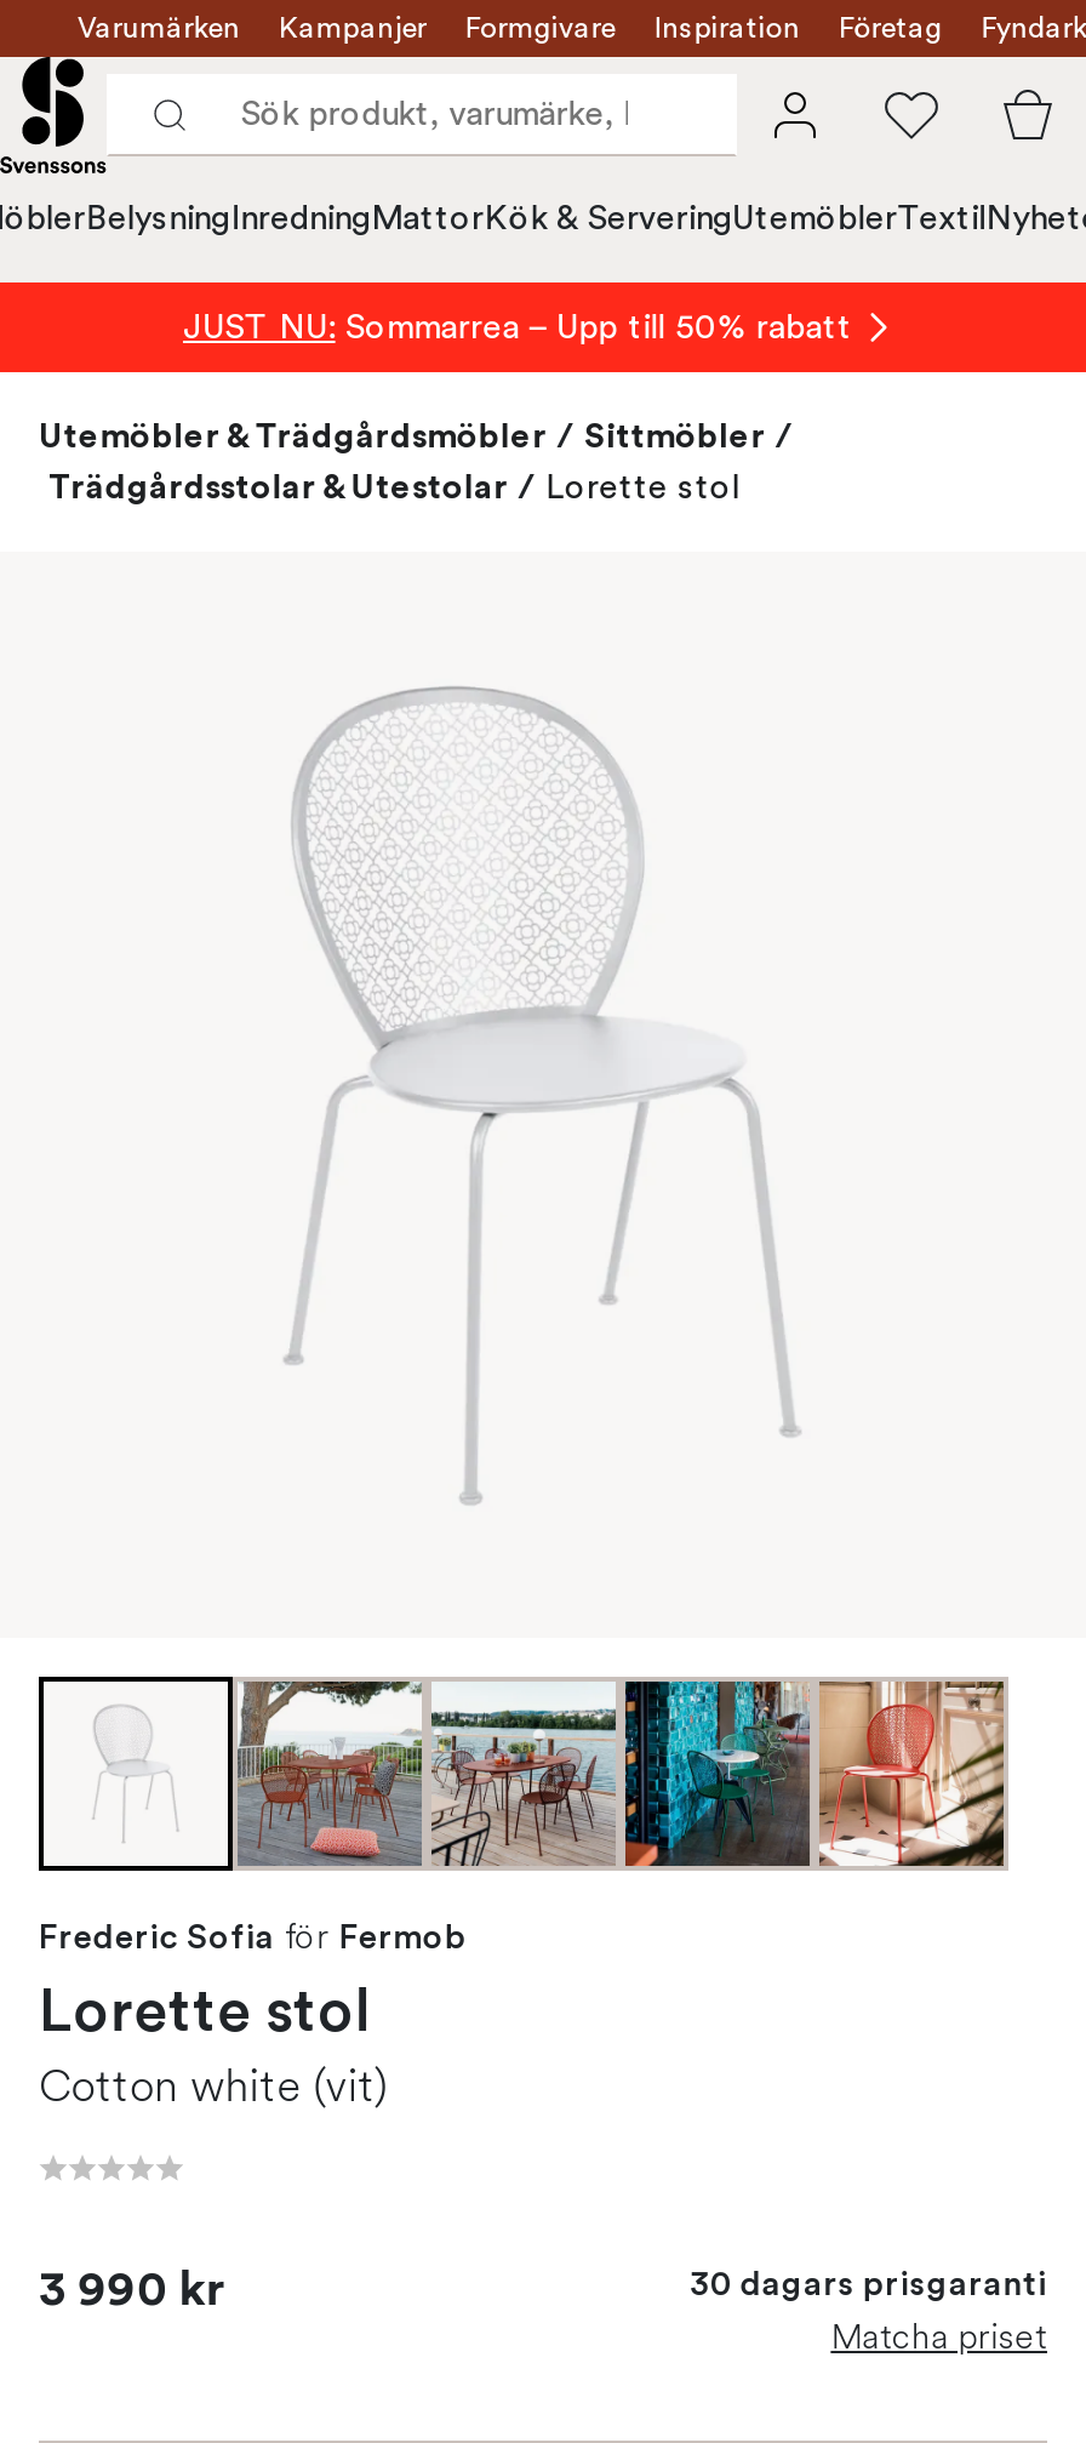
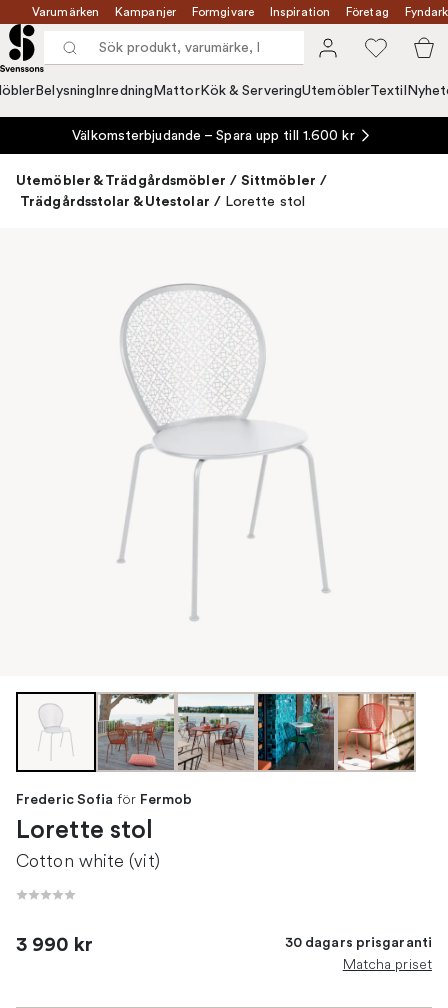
[183,309,852,346] JUST NU: Sommarrea – Upp till 50% rabatt -> [72,128,355,143] Välkomsterbjudande – Spara upp till 1.600 kr

